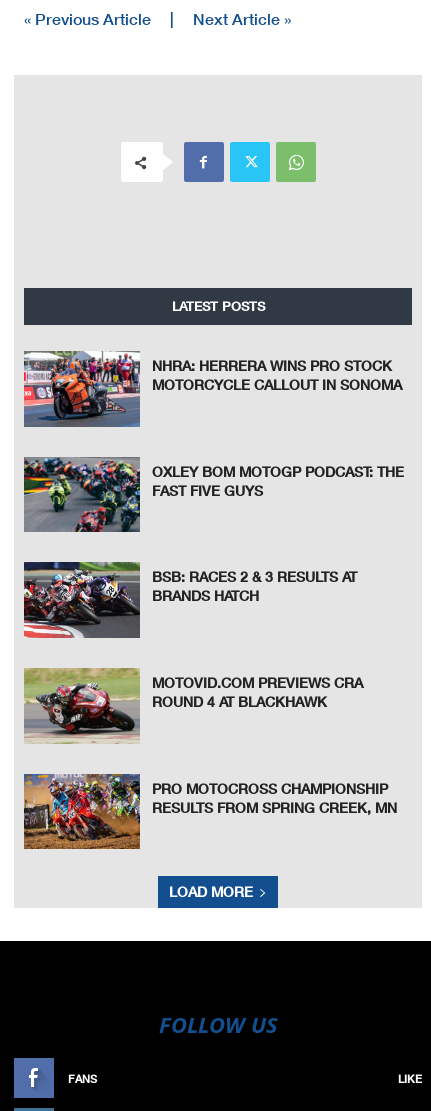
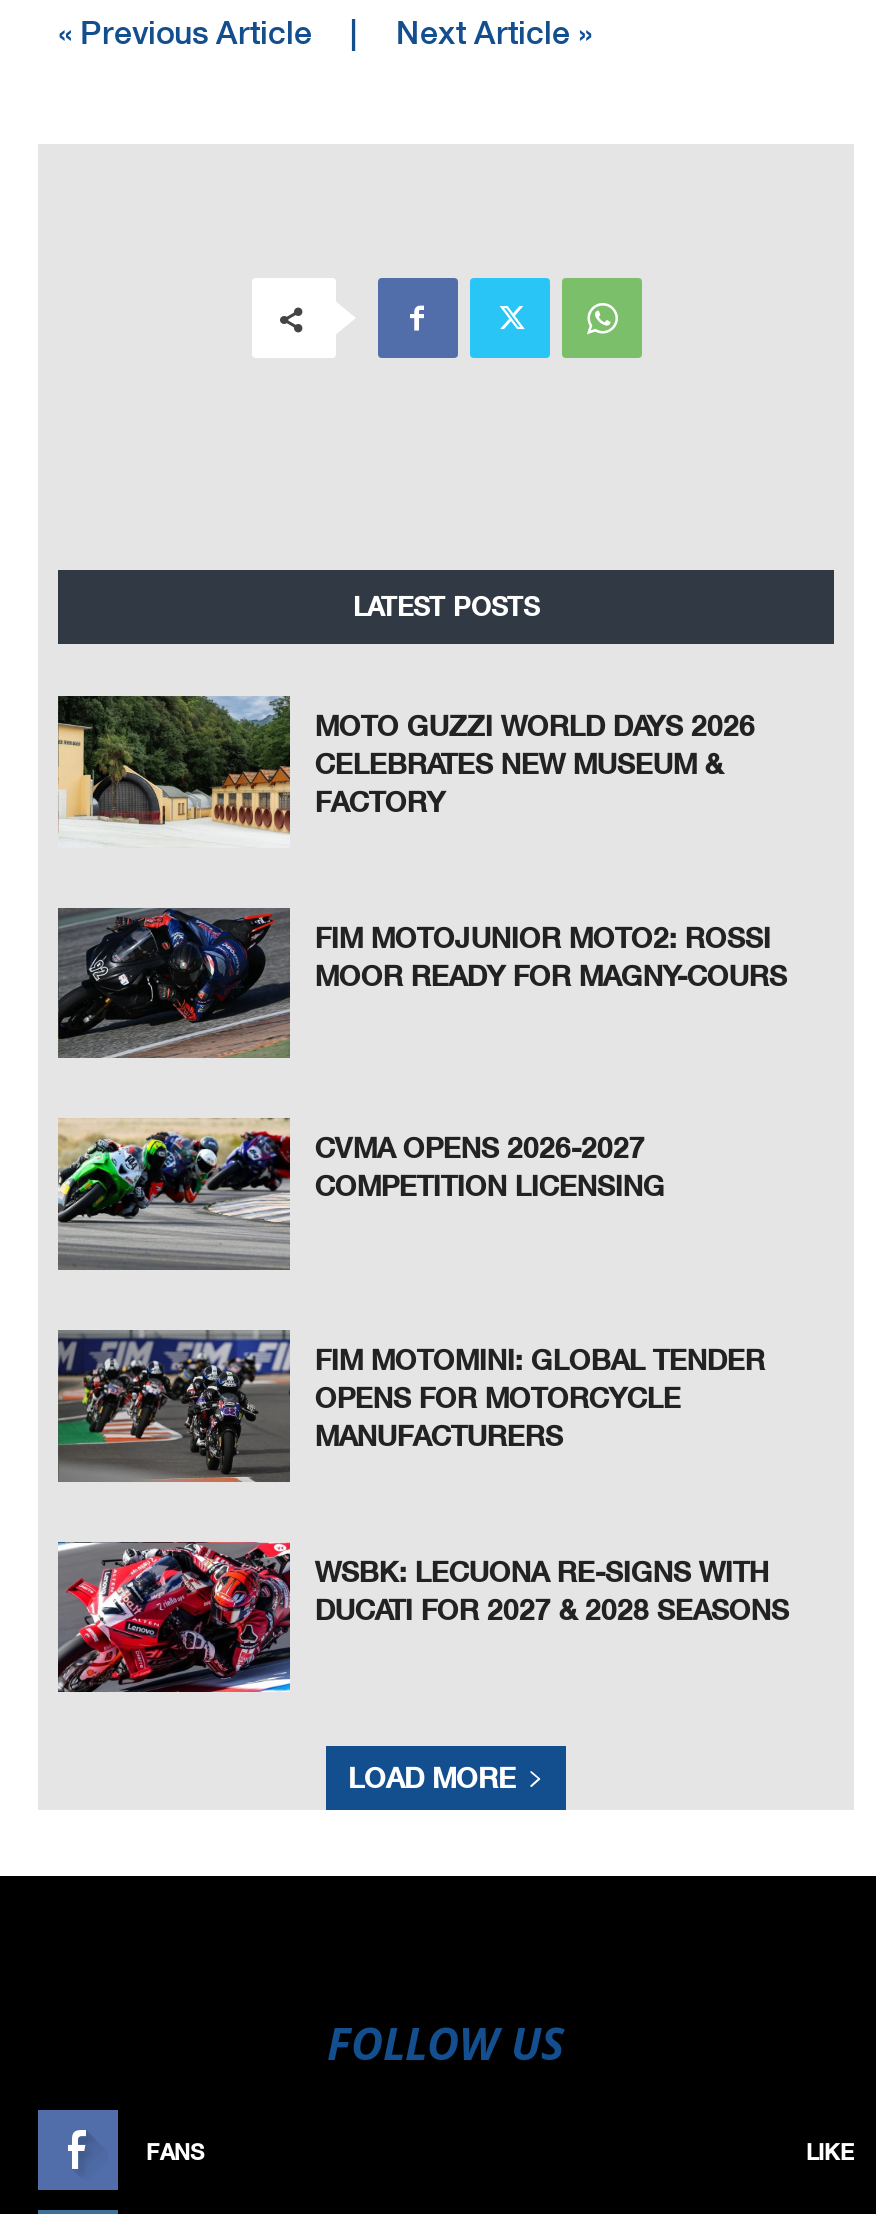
[23,351,402,428] [image] | NHRA: HERRERA WINS PRO STOCK | MOTORCYCLE CALLOUT IN SONOMA -> [56,694,755,848] [image] | MOTO GUZZI WORLD DAYS 2026 | CELEBRATES NEW MUSEUM & | FACTORY
[24,457,404,533] [image] | OXLEY BOM MOTOGP PODCAST: THE | FAST FIVE GUYS -> [58,908,787,1058] [image] | FIM MOTOJUNIOR MOTO2: ROSSI | MOOR READY FOR MAGNY-COURS
[23,561,357,639] [image] | BSB: RACES 2 & 3 RESULTS AT | BRANDS HATCH -> [56,1118,665,1272] [image] | CVMA OPENS 2026-2027 | COMPETITION LICENSING
[24,668,363,744] [image] | MOTOVID.COM PREVIEWS CRA | ROUND 4 AT BLACKHAWK -> [56,1330,765,1484] [image] | FIM MOTOMINI: GLOBAL TENDER | OPENS FOR MOTORCYCLE | MANUFACTURERS
[23,773,397,850] [image] | PRO MOTOCROSS CHAMPIONSHIP | RESULTS FROM SPRING CREEK, MN -> [56,1542,789,1694] [image] | WSBK: LECUONA RE-SIGNS WITH | DUCATI FOR 2027 & 2028 SEASONS

